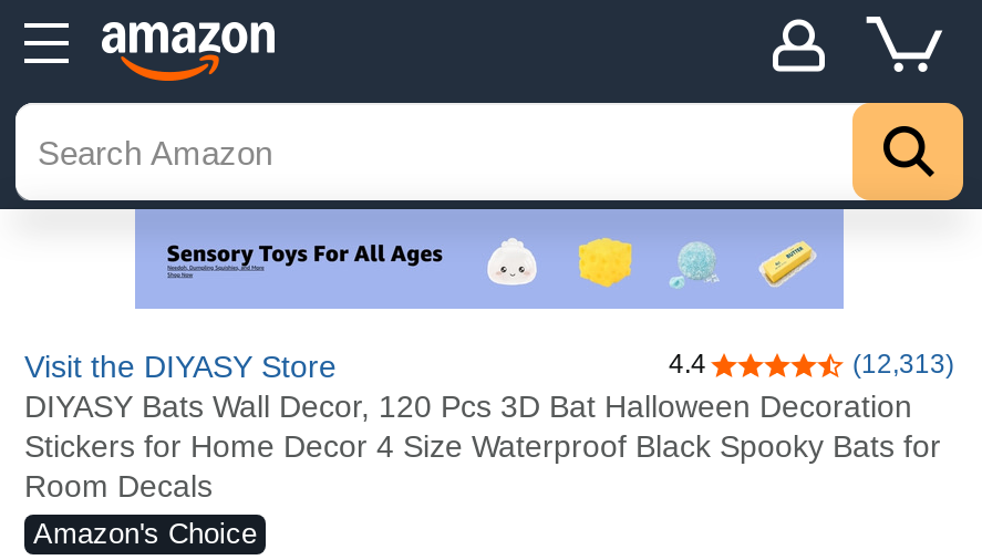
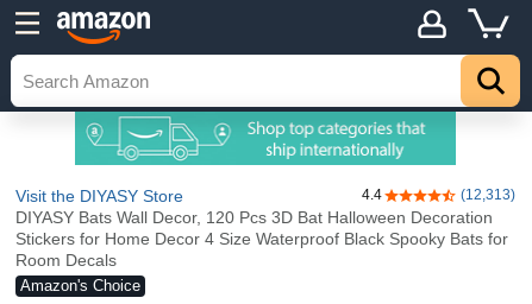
[135,207,844,309] [image] -> [74,110,457,166] [image]

